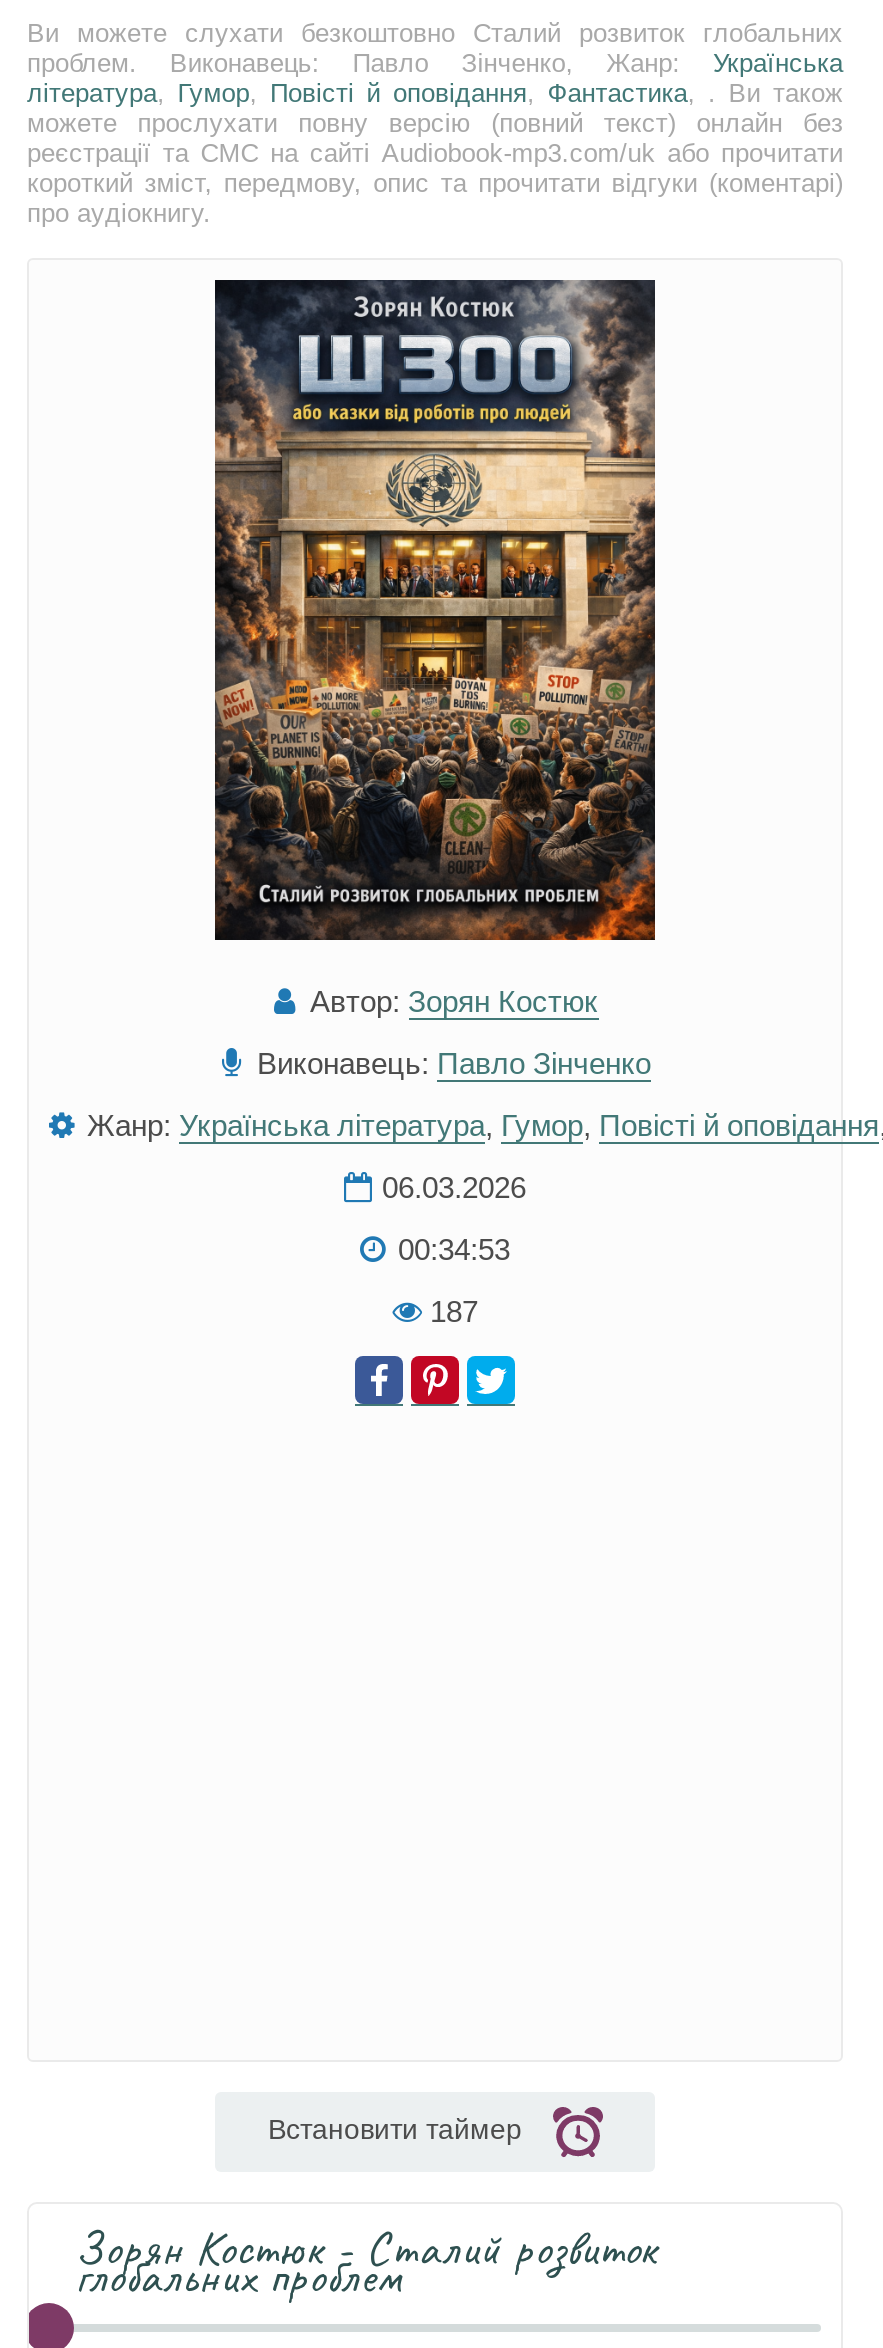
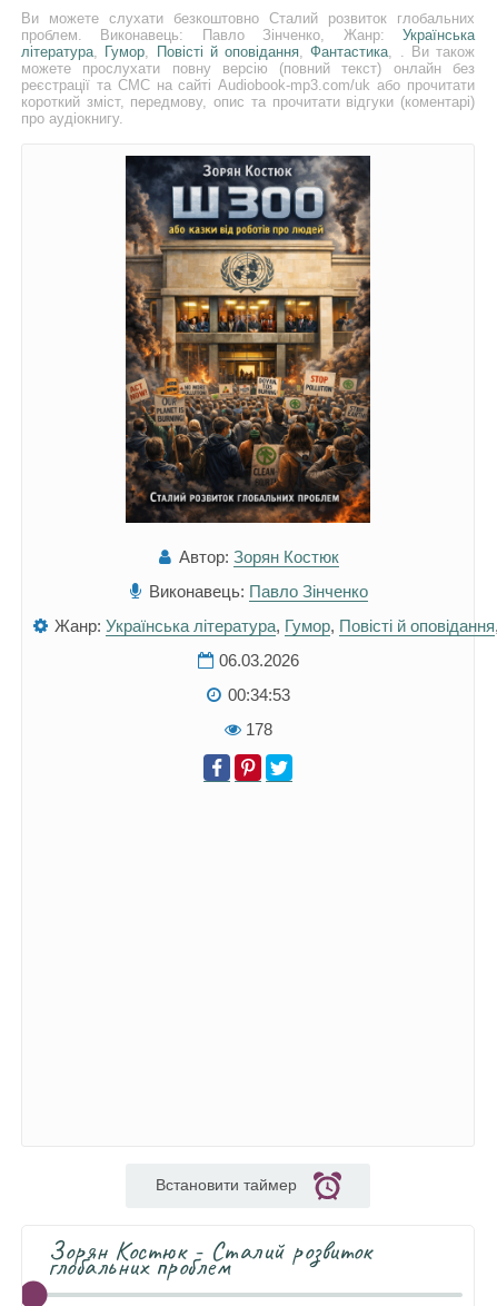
[422,1294,478,1328] 187 -> [241,720,272,739] 178

